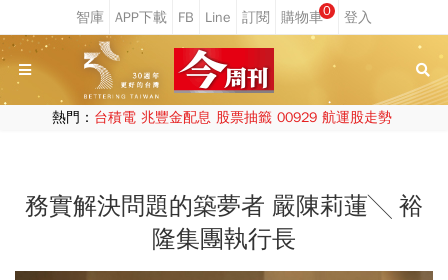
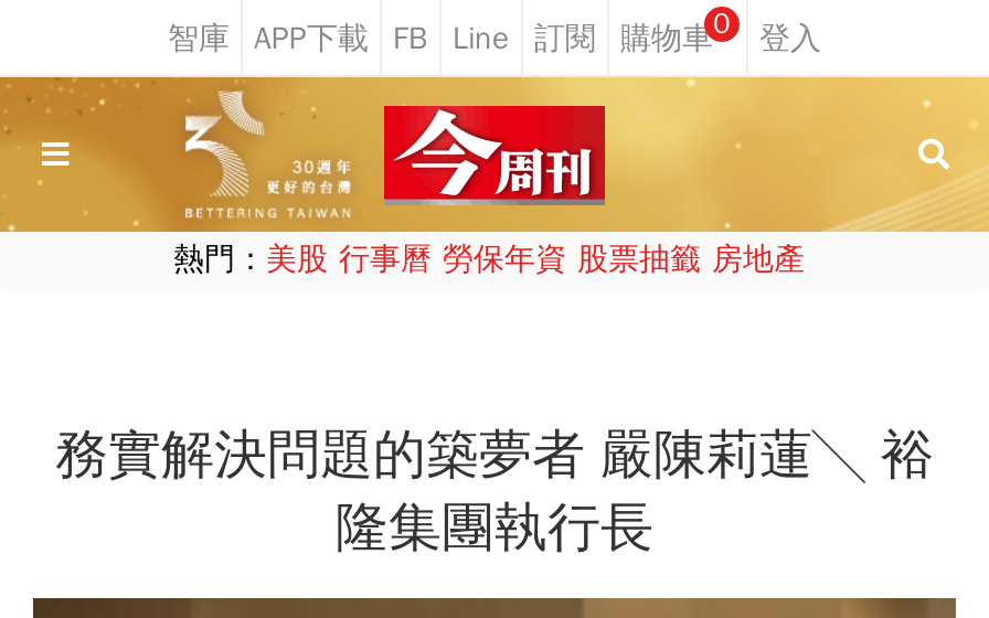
[51,109,391,126] 熱門：台積電 兆豐金配息 股票抽籤 00929 航運股走勢 -> [173,241,805,278] 熱門：美股 行事曆 勞保年資 股票抽籤 房地產

